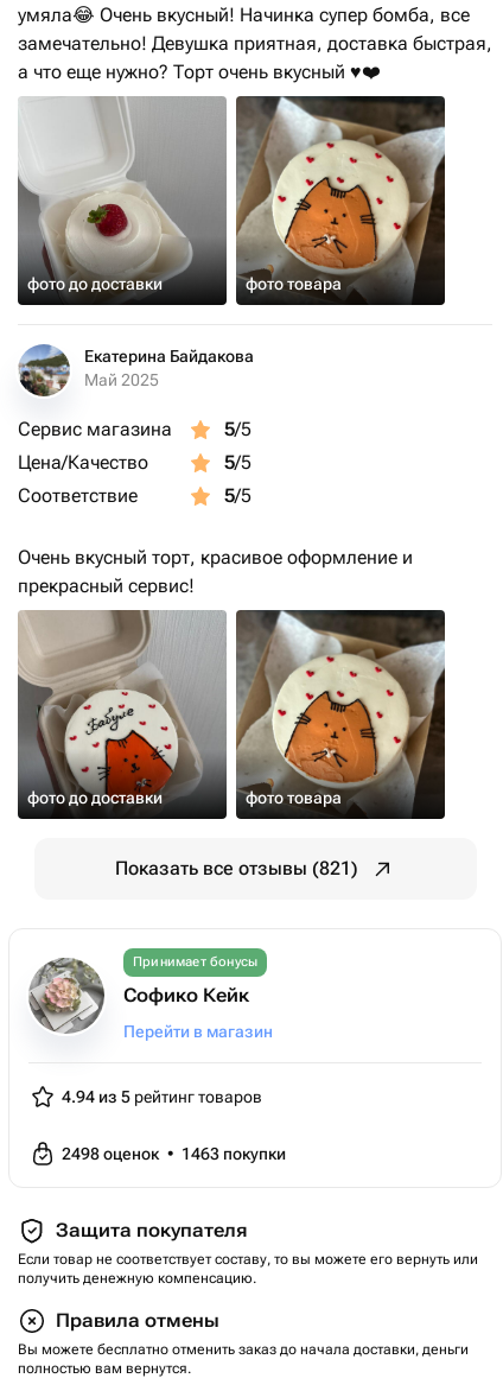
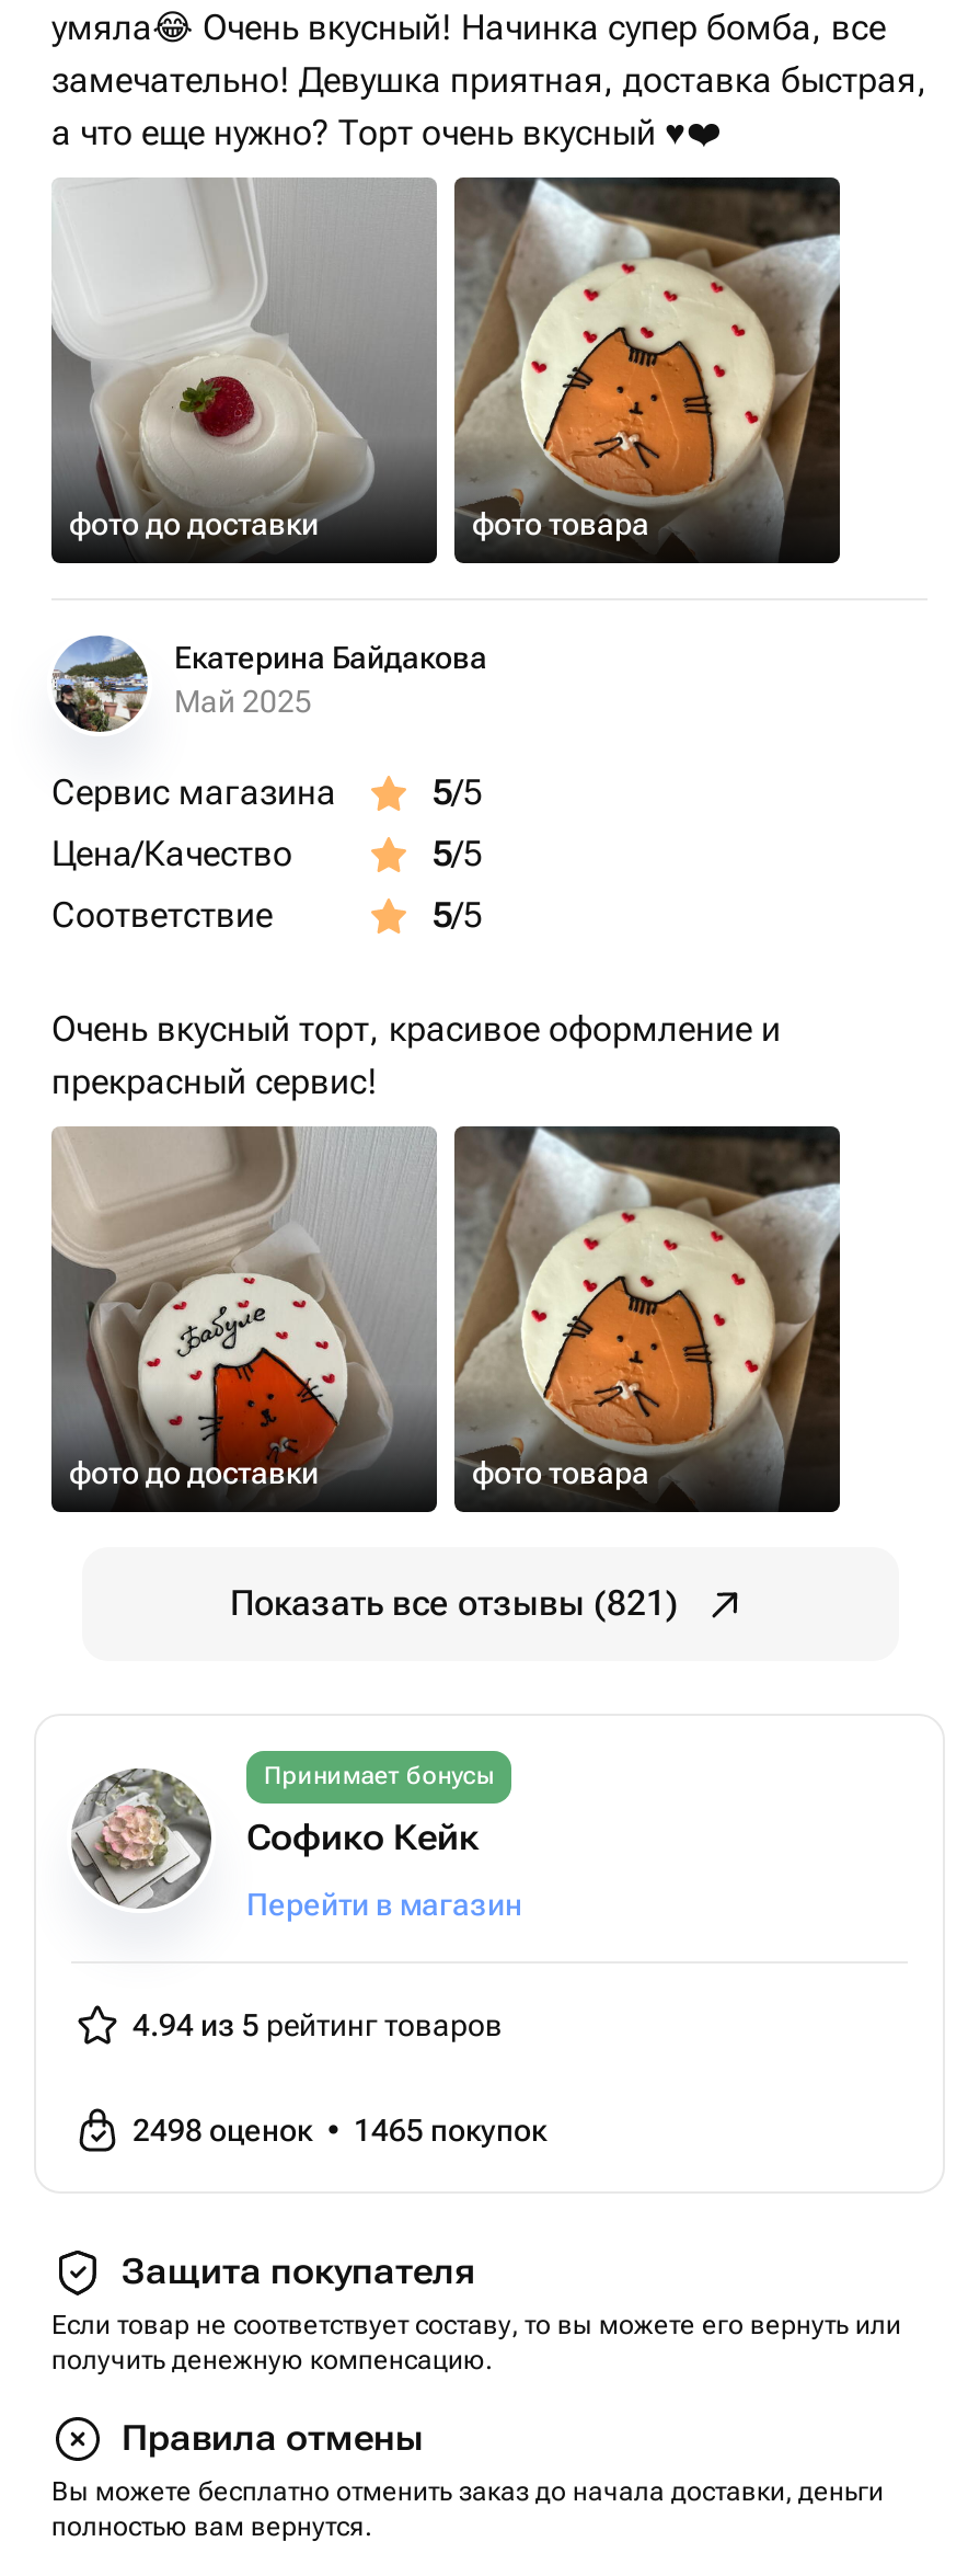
[62,1144,286,1163] 2498 оценок • 1463 покупки -> [132,2113,546,2148] 2498 оценок • 1465 покупок

